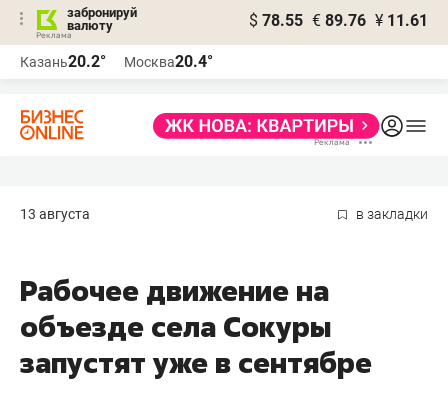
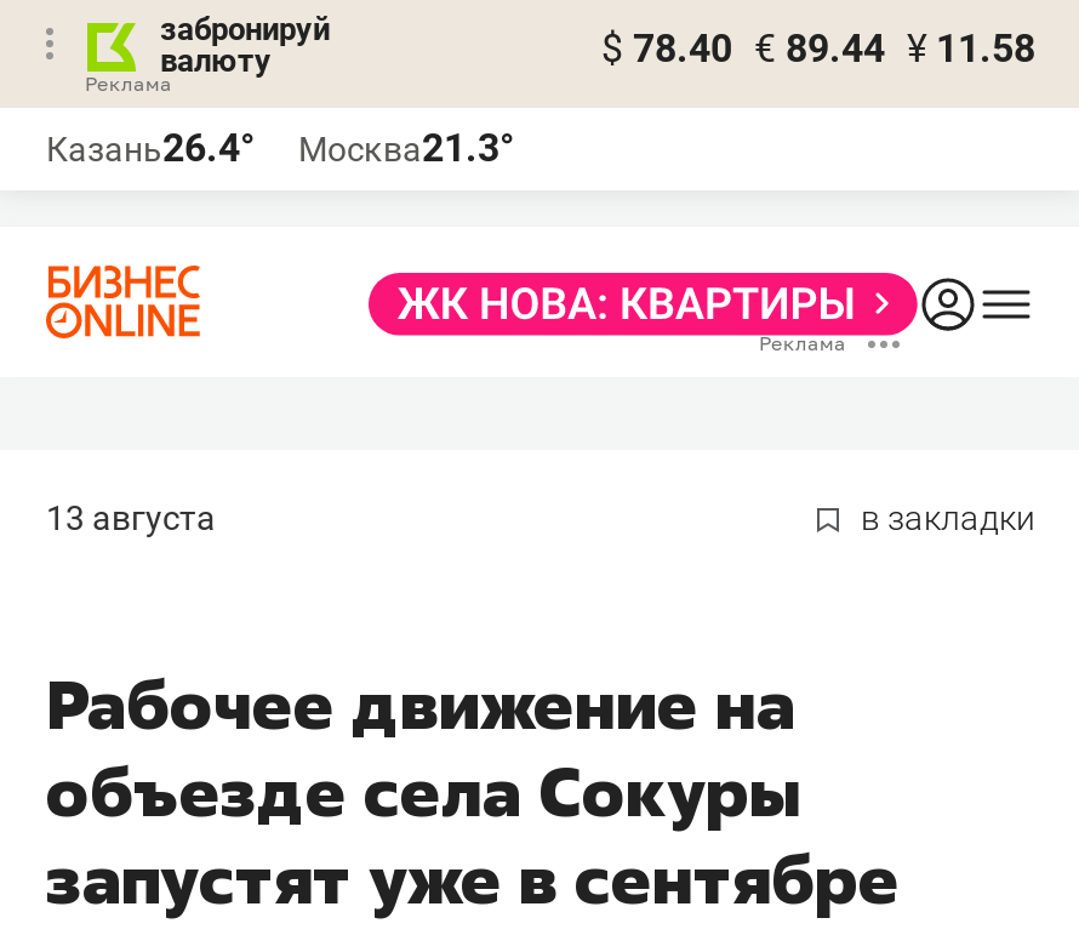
[249,11,428,30] $ 78.55 € 89.76 ¥ 11.61 -> [601,25,1035,72] $ 78.40 € 89.44 ¥ 11.58
[20,52,106,71] Казань20.2° -> [46,125,255,171] Казань26.4°
[124,52,213,71] Москва20.4° -> [298,125,514,171] Москва21.3°

